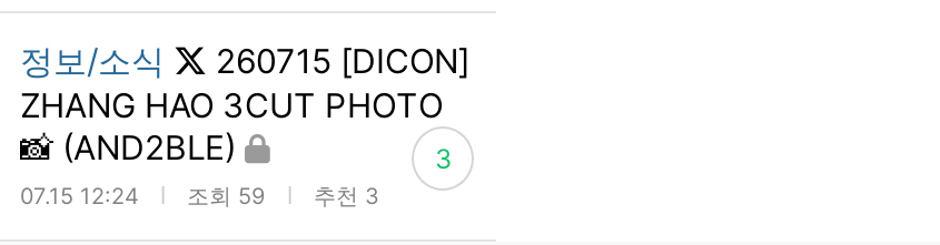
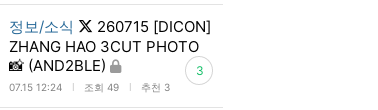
[20,182,378,208] 07.15 12:24 조회 59 추천 3 -> [9,81,170,93] 07.15 12:24 조회 49 추천 3

